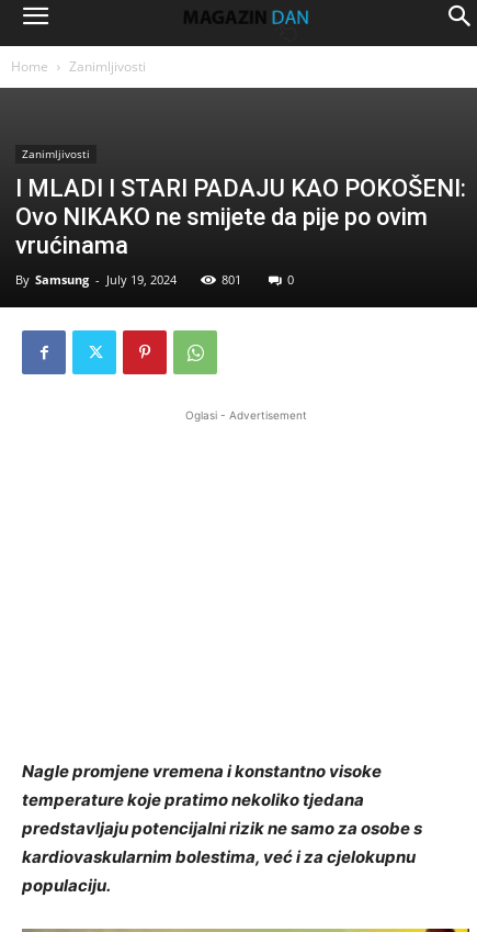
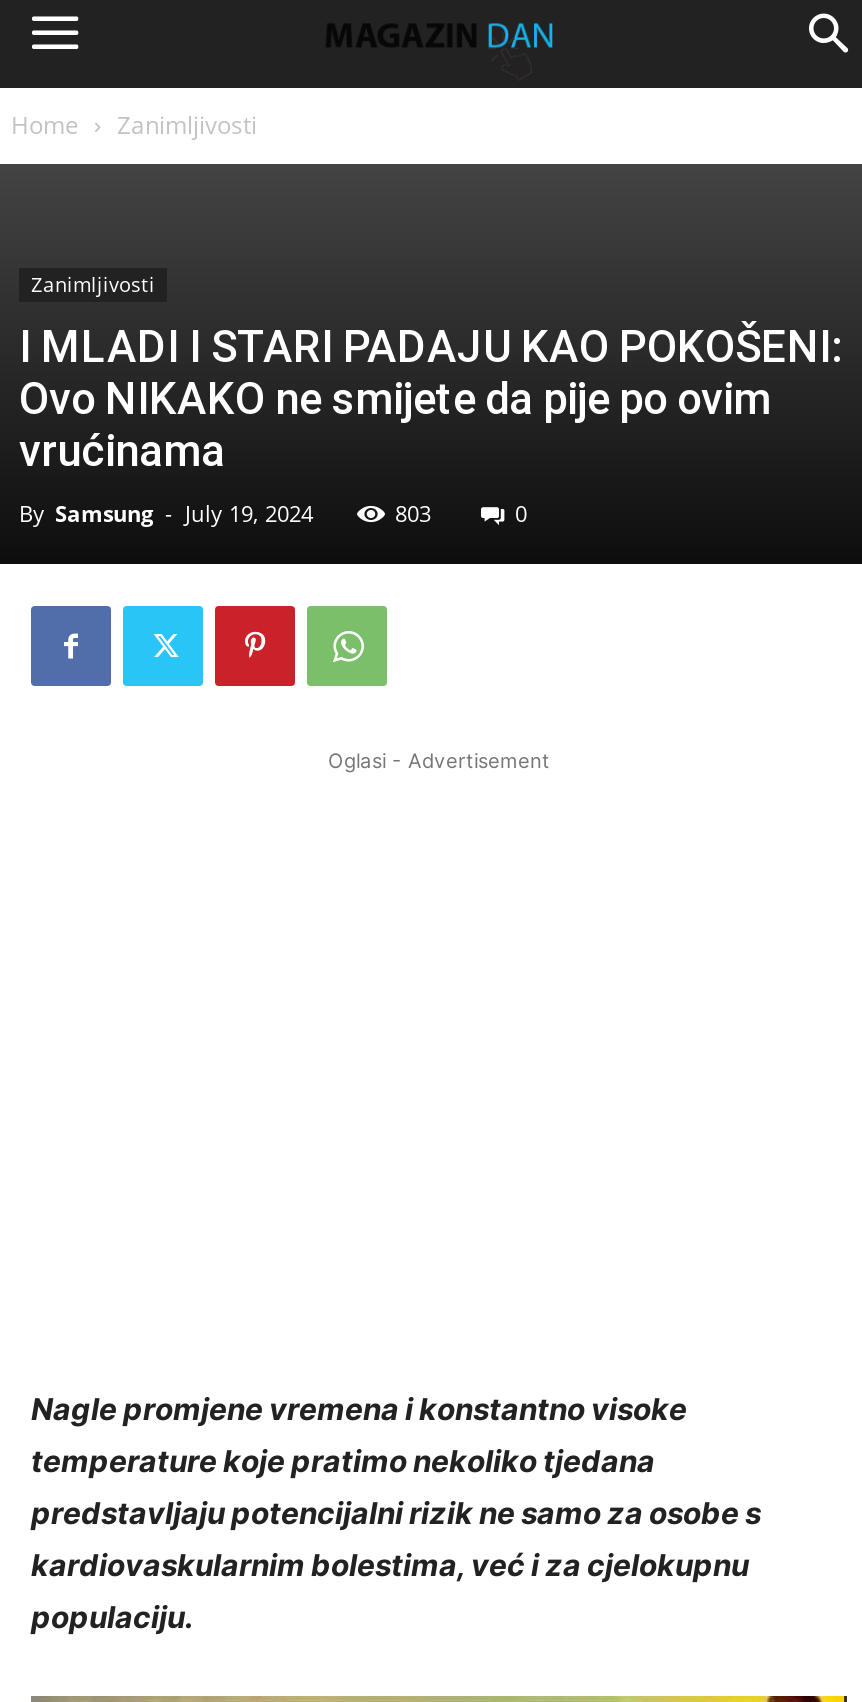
[222,271,241,288] 801 -> [395,498,431,528] 803

